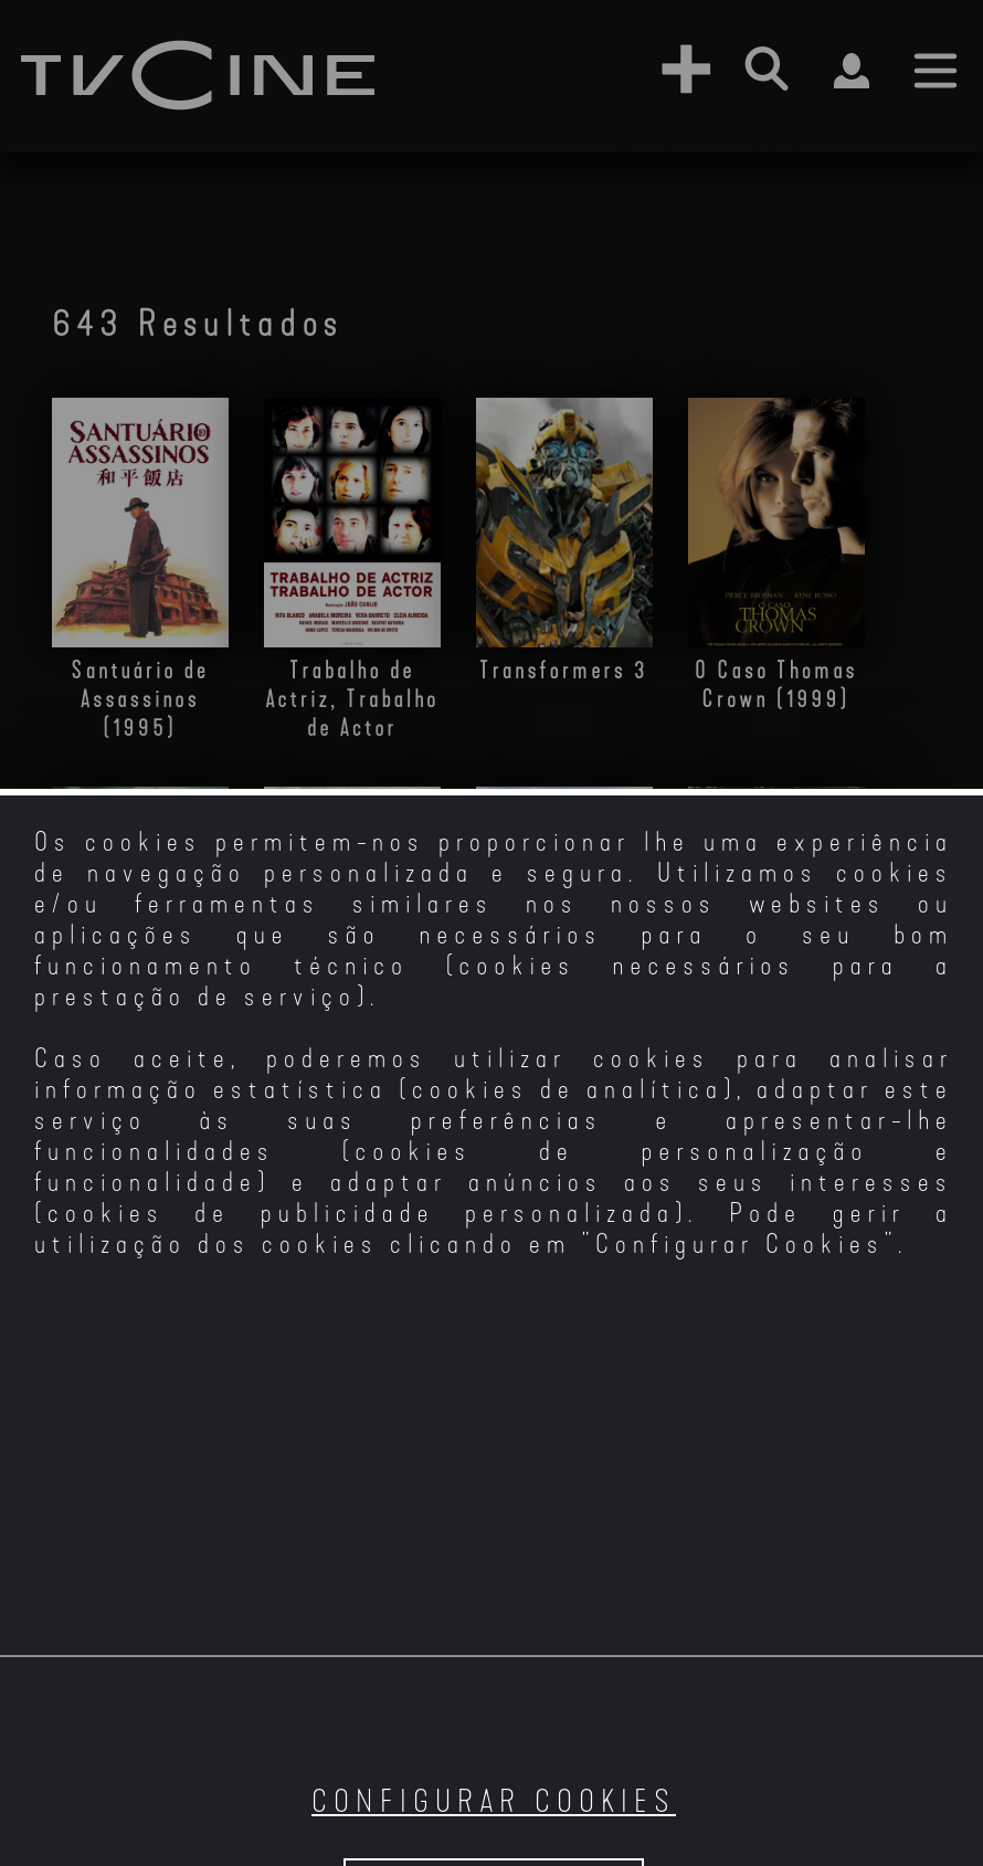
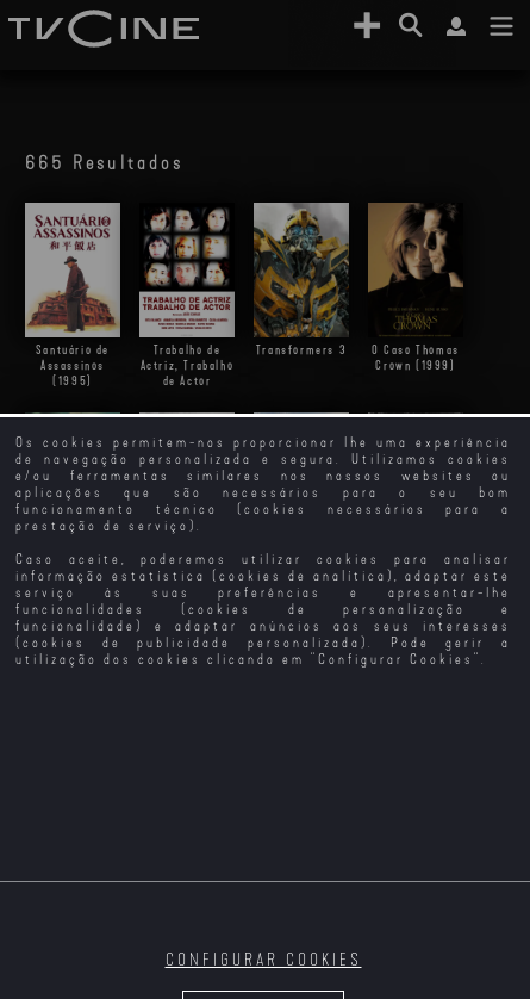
[52,302,343,344] 643 Resultados -> [25,151,183,174] 665 Resultados

